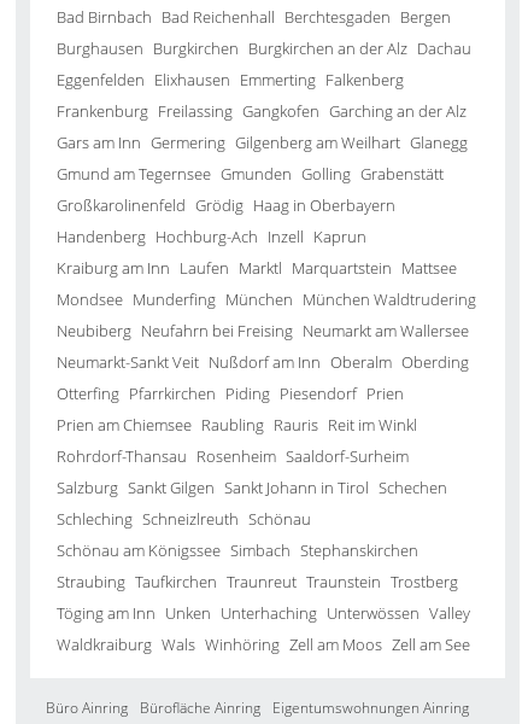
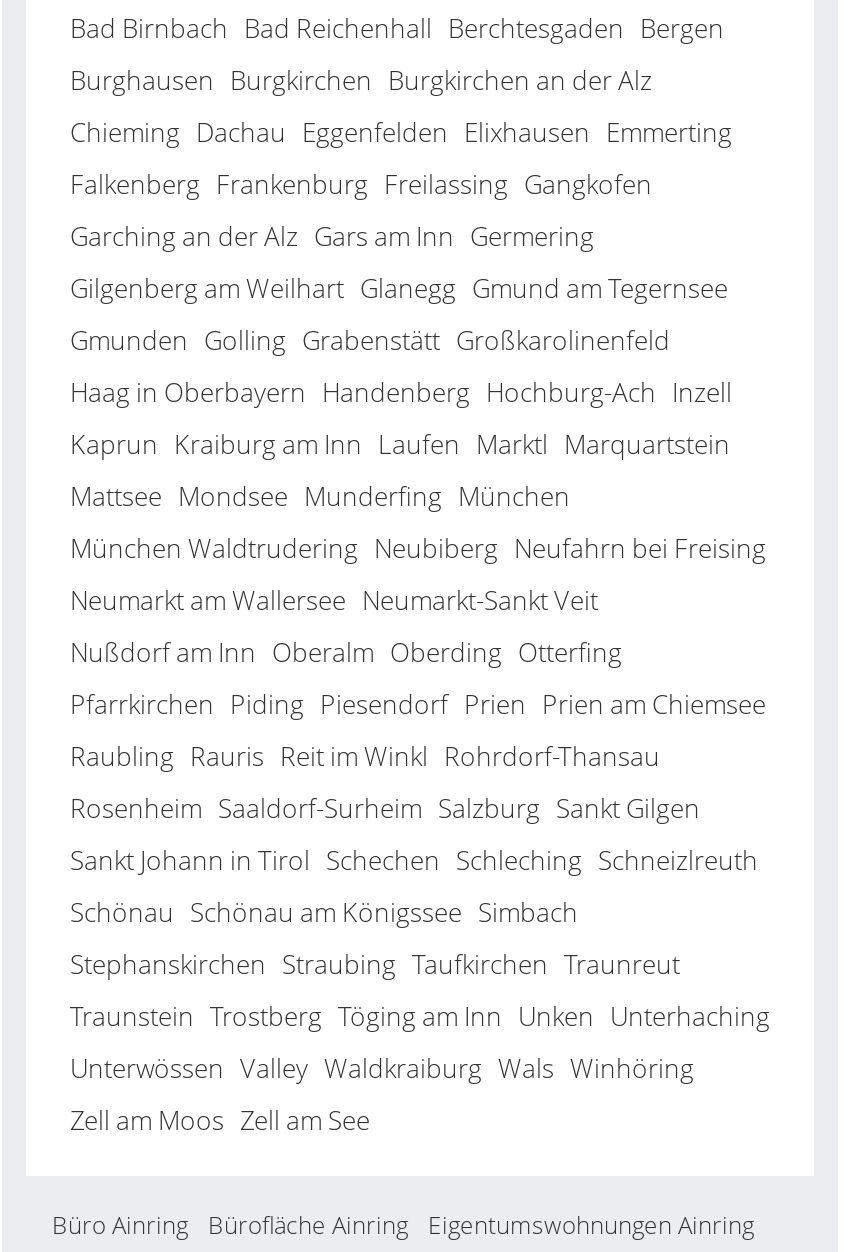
[57,37,476,655] Burghausen Burgkirchen Burgkirchen an der Alz Dachau | Eggenfelden Elixhausen Emmerting Falkenberg | Frankenburg Freilassing Gangkofen Garching an der Alz | Gars am Inn Germering Gilgenberg am Weilhart Glanegg | Gmund am Tegernsee Gmunden Golling Grabenstätt | Großkarolinenfeld Grödig Haag in Oberbayern | Handenberg Hochburg-Ach Inzell Kaprun | Kraiburg am Inn Laufen Marktl Marquartstein Mattsee | Mondsee Munderfing München München Waldtrudering | Neubiberg Neufahrn bei Freising Neumarkt am Wallersee | Neumarkt-Sankt Veit Nußdorf am Inn Oberalm Oberding | Otterfing Pfarrkirchen Piding Piesendorf Prien | Prien am Chiemsee Raubling Rauris Reit im Winkl | Rohrdorf-Thansau Rosenheim Saaldorf-Surheim | Salzburg Sankt Gilgen Sankt Johann in Tirol Schechen | Schleching Schneizlreuth Schönau | Schönau am Königssee Simbach Stephanskirchen | Straubing Taufkirchen Traunreut Traunstein Trostberg | Töging am Inn Unken Unterhaching Unterwössen Valley | Waldkraiburg Wals Winhöring Zell am Moos Zell am See -> [70,62,770,1138] Burghausen Burgkirchen Burgkirchen an der Alz | Chieming Dachau Eggenfelden Elixhausen Emmerting | Falkenberg Frankenburg Freilassing Gangkofen | Garching an der Alz Gars am Inn Germering | Gilgenberg am Weilhart Glanegg Gmund am Tegernsee | Gmunden Golling Grabenstätt Großkarolinenfeld | Haag in Oberbayern Handenberg Hochburg-Ach Inzell | Kaprun Kraiburg am Inn Laufen Marktl Marquartstein | Mattsee Mondsee Munderfing München | München Waldtrudering Neubiberg Neufahrn bei Freising | Neumarkt am Wallersee Neumarkt-Sankt Veit | Nußdorf am Inn Oberalm Oberding Otterfing | Pfarrkirchen Piding Piesendorf Prien Prien am Chiemsee | Raubling Rauris Reit im Winkl Rohrdorf-Thansau | Rosenheim Saaldorf-Surheim Salzburg Sankt Gilgen | Sankt Johann in Tirol Schechen Schleching Schneizlreuth | Schönau Schönau am Königssee Simbach | Stephanskirchen Straubing Taufkirchen Traunreut | Traunstein Trostberg Töging am Inn Unken Unterhaching | Unterwössen Valley Waldkraiburg Wals Winhöring | Zell am Moos Zell am See

